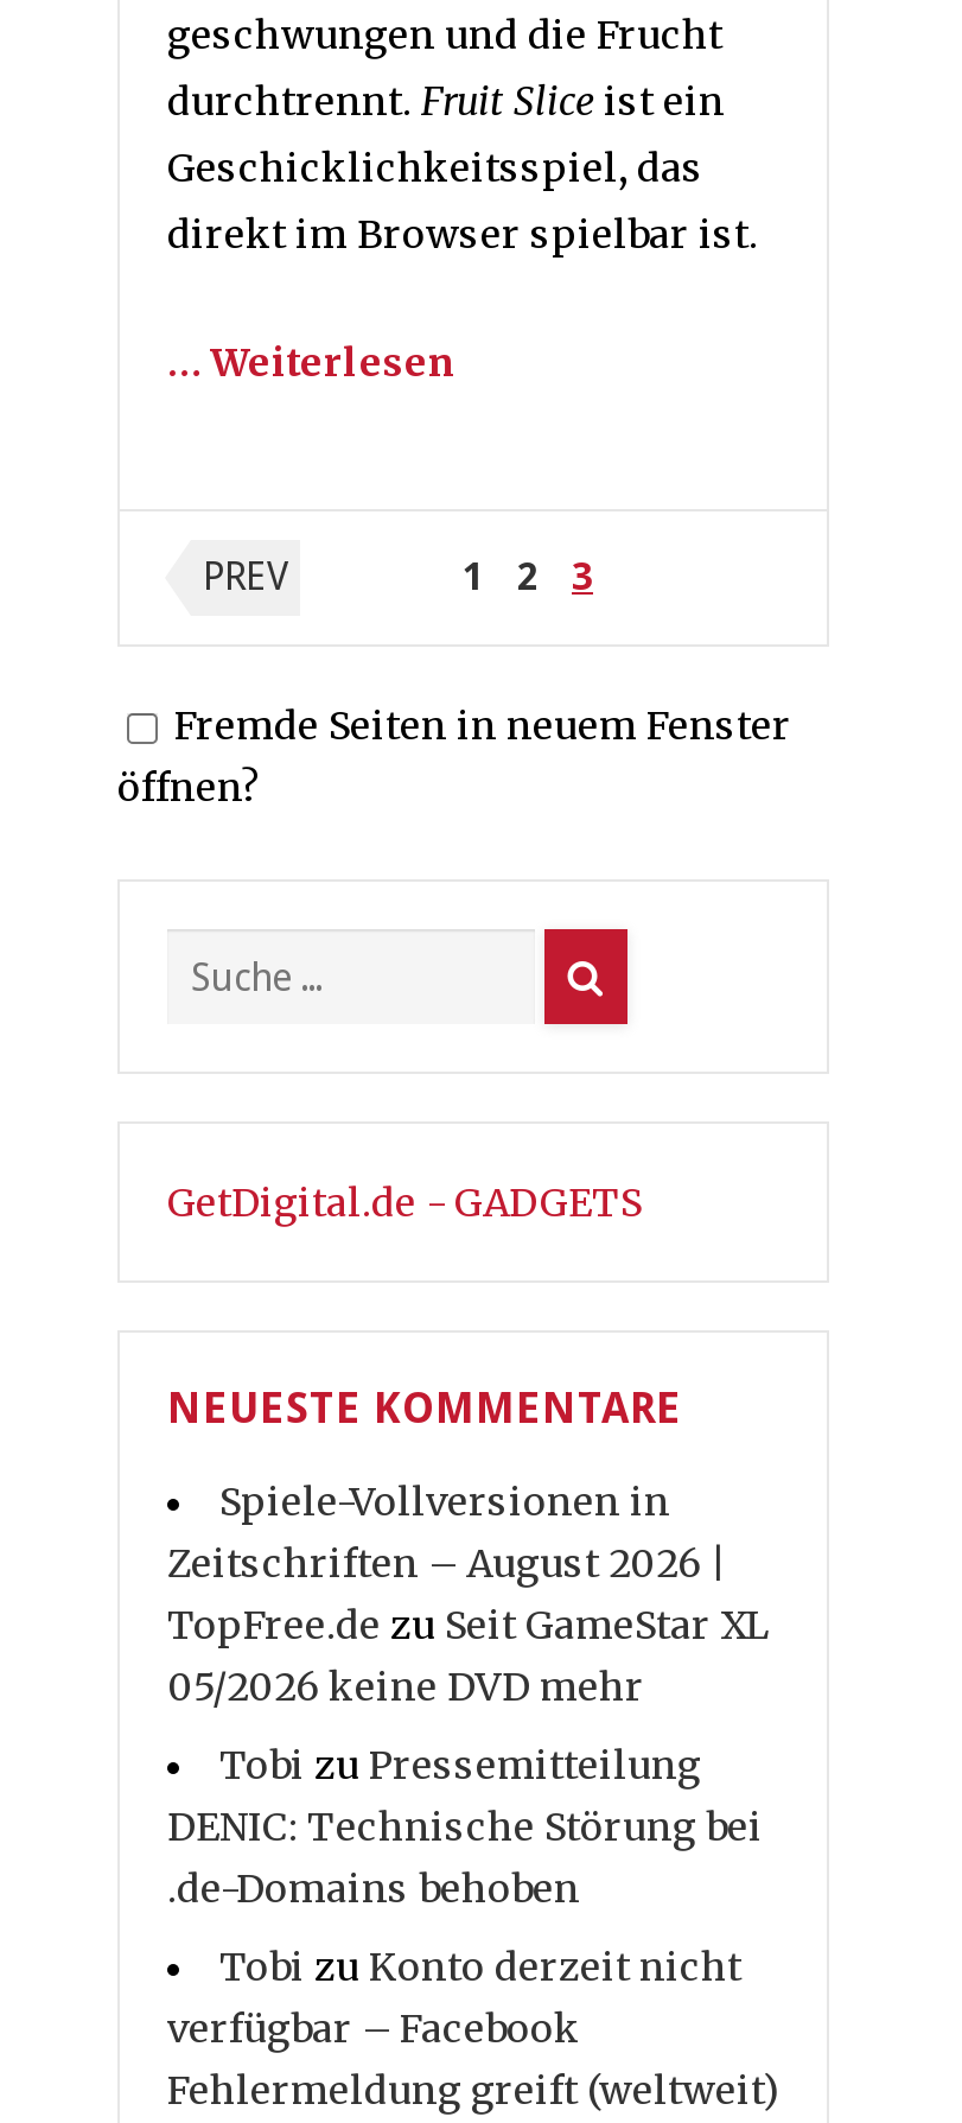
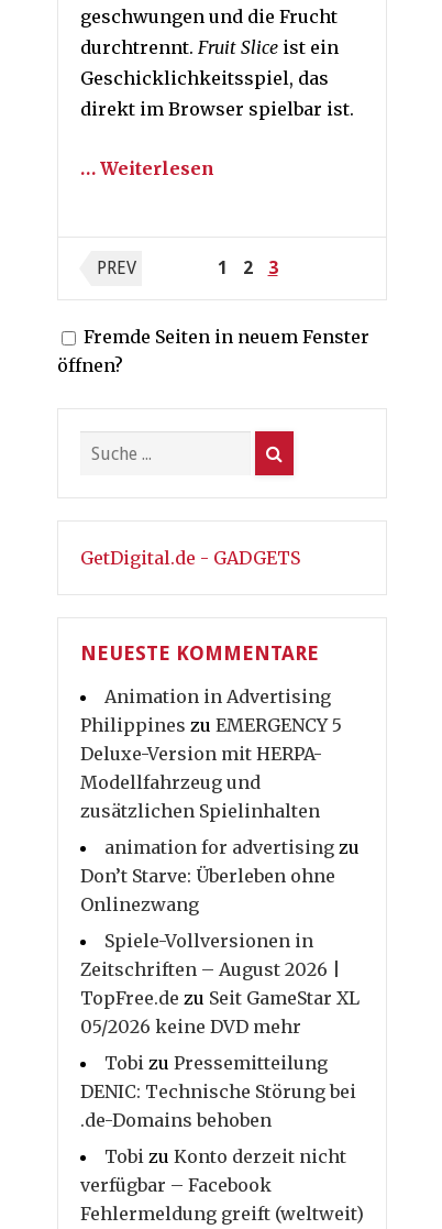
none -> [80,686,360,916] Animation in Advertising | Philippines zu EMERGENCY 5 | Deluxe-Version mit HERPA- | Modellfahrzeug und | zusätzlichen Spielinhalten | animation for advertising zu | Don’t Starve: Überleben ohne | Onlinezwang

